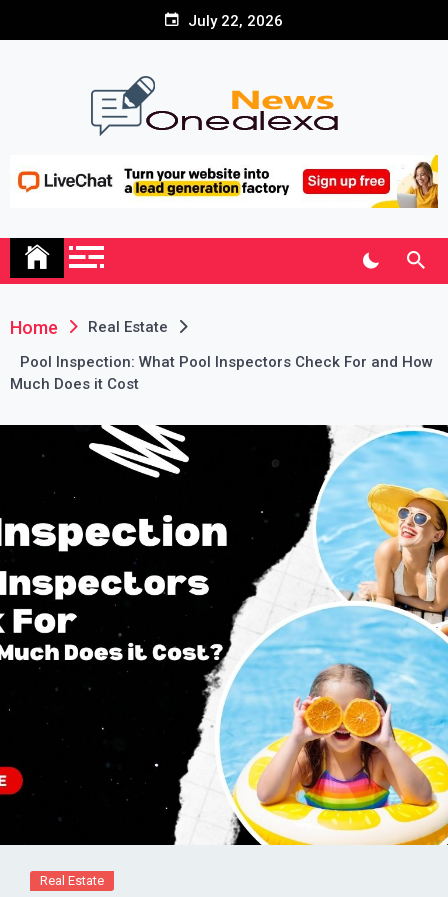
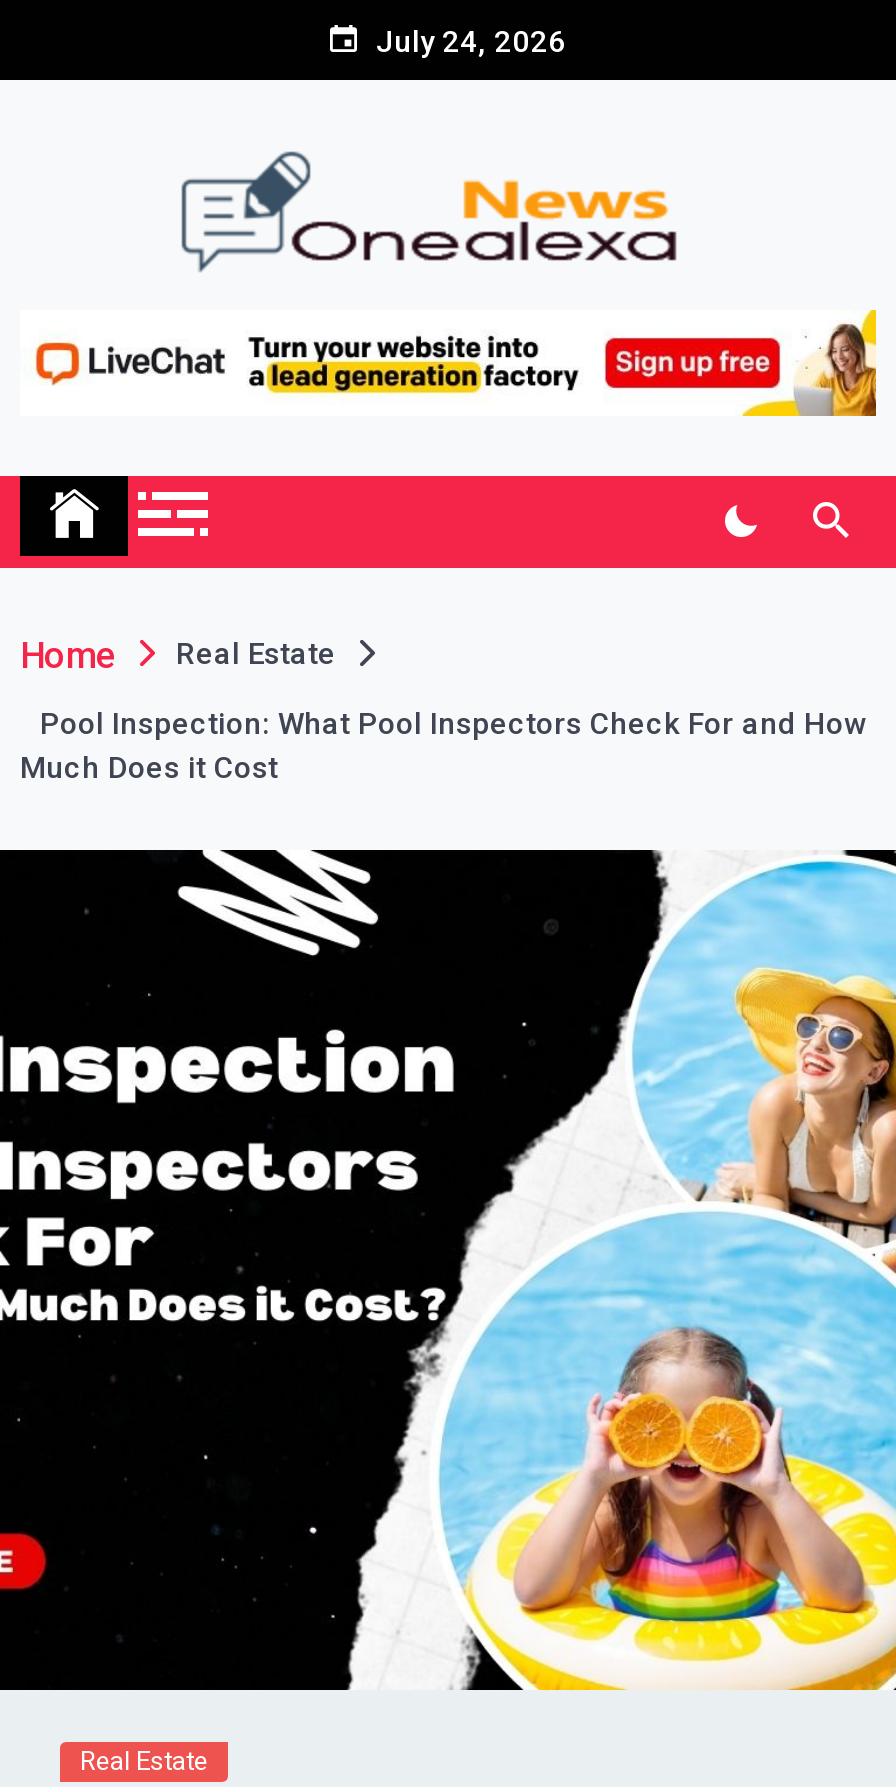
[184,12,283,30] July 22, 2026 -> [368,24,566,60] July 24, 2026

